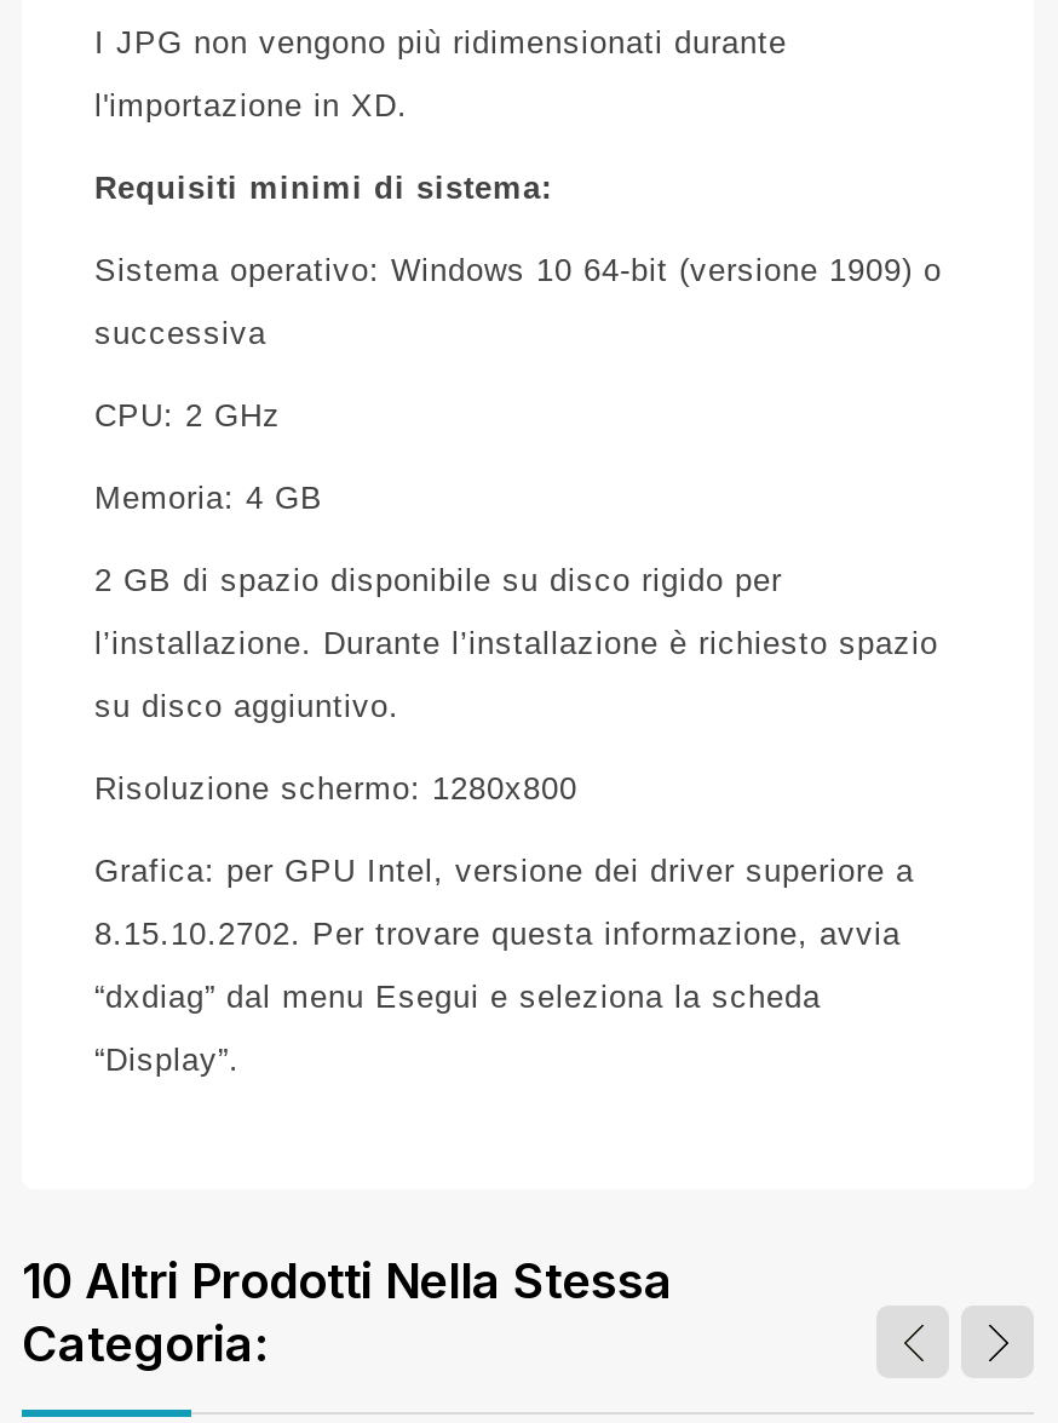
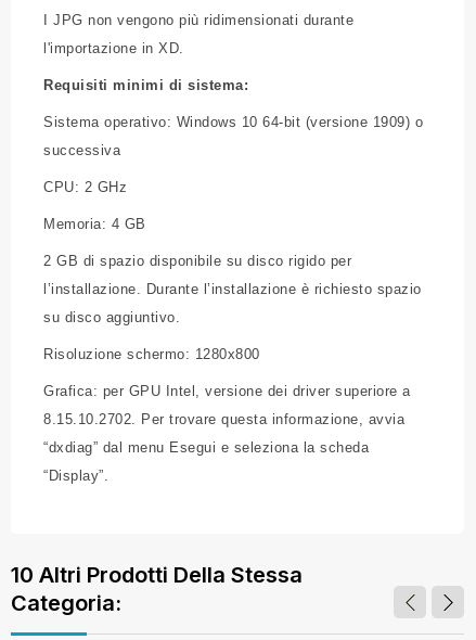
[22,1252,673,1310] 10 Altri Prodotti Nella Stessa -> [11,562,303,588] 10 Altri Prodotti Della Stessa

